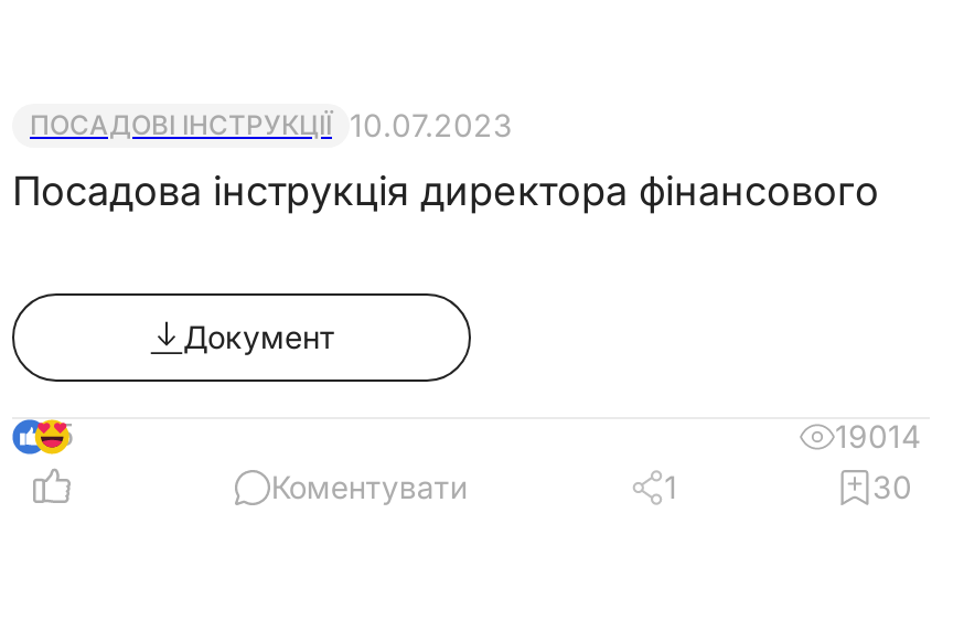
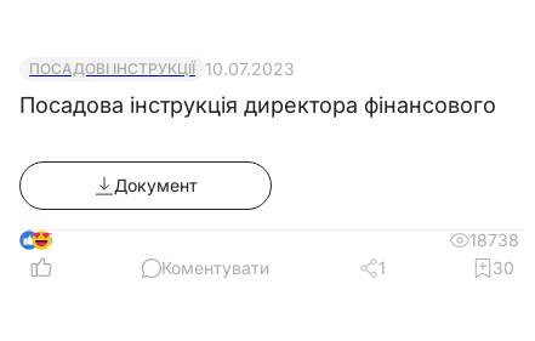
[835,417,921,455] 19014 -> [469,229,519,250] 18738

